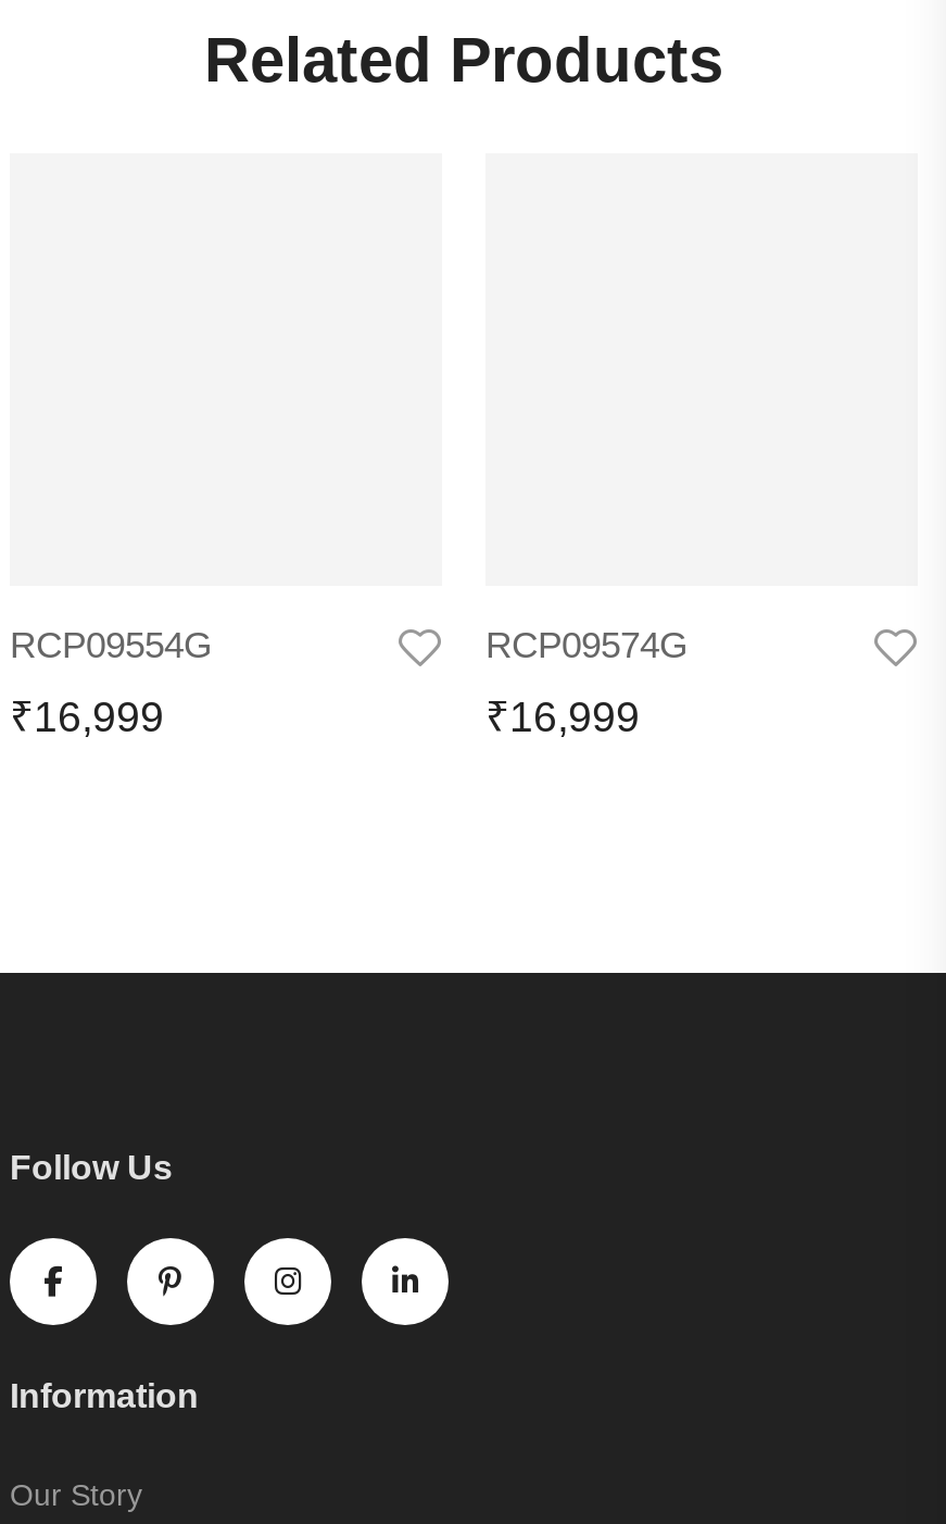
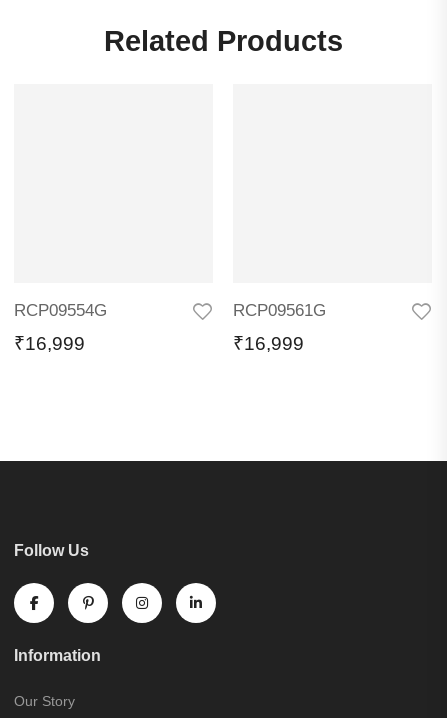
[485,625,688,666] RCP09574G -> [233,301,326,320] RCP09561G

